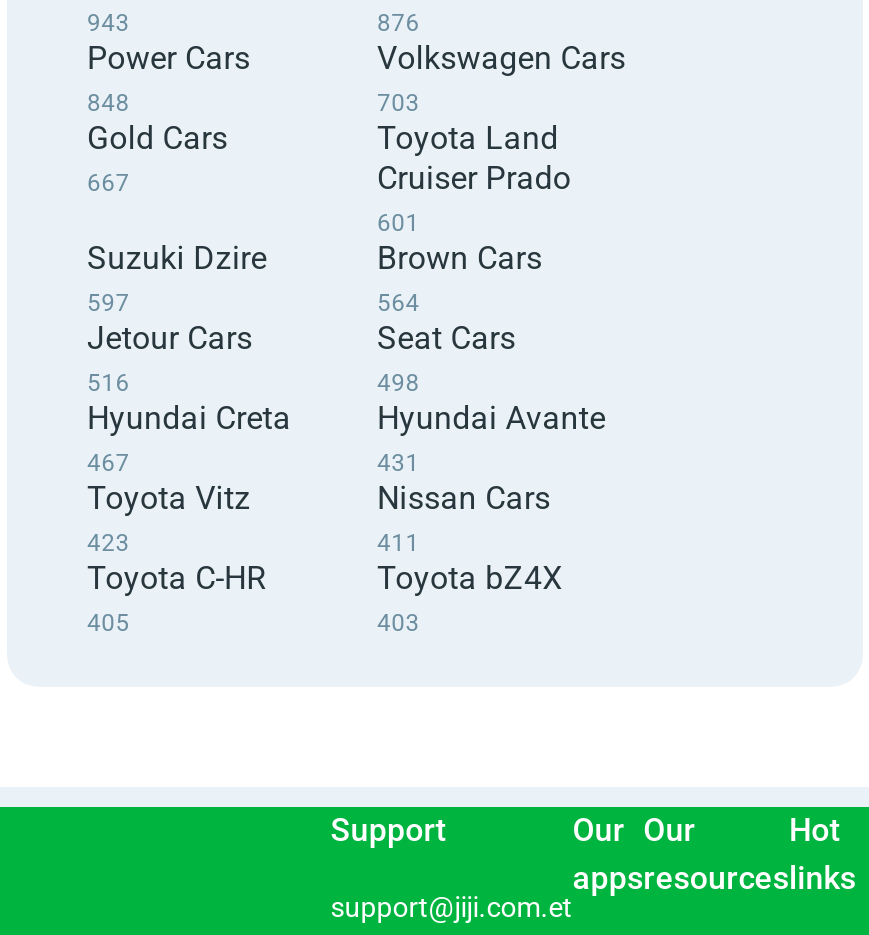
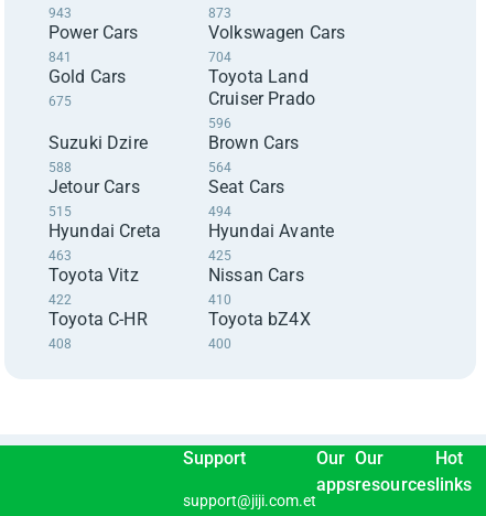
[377,9,420,37] 876 -> [208,6,232,21] 873
[87,89,130,117] 848 -> [48,50,72,65] 841
[377,89,420,117] 703 -> [208,50,232,65] 704
[87,169,130,197] 667 -> [48,94,72,109] 675
[377,209,420,237] 601 -> [208,116,232,131] 596
[87,289,130,317] 597 -> [48,160,72,175] 588
[87,369,130,397] 516 -> [48,204,72,220] 515
[377,369,420,397] 498 -> [208,204,232,220] 494
[87,449,130,477] 467 -> [48,248,72,264] 463
[377,449,420,477] 431 -> [208,248,232,264] 425
[87,529,130,557] 423 -> [48,292,72,308] 422
[377,529,420,557] 411 -> [208,292,232,308] 410
[87,609,130,637] 405 -> [48,336,72,352] 408
[377,609,420,637] 403 -> [208,336,232,352] 400

